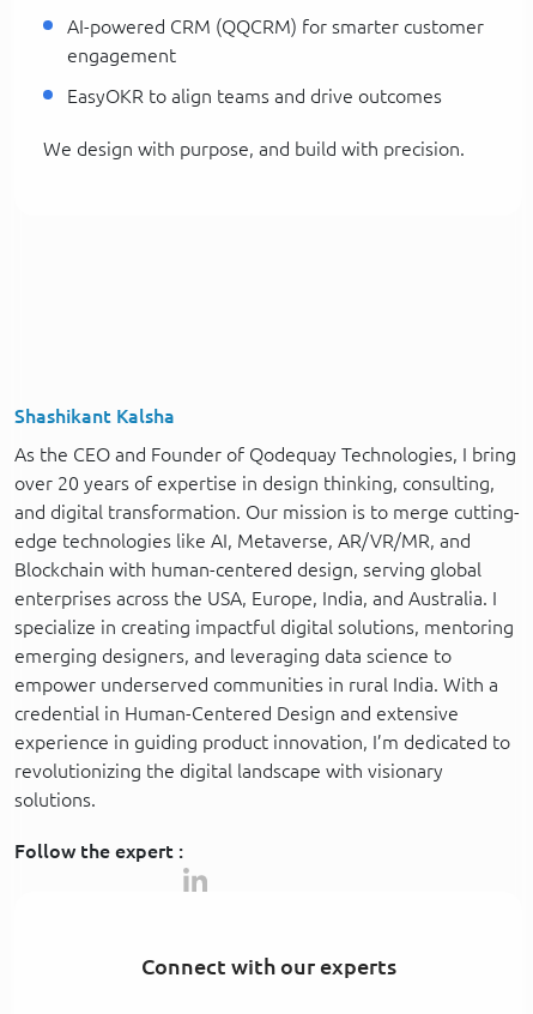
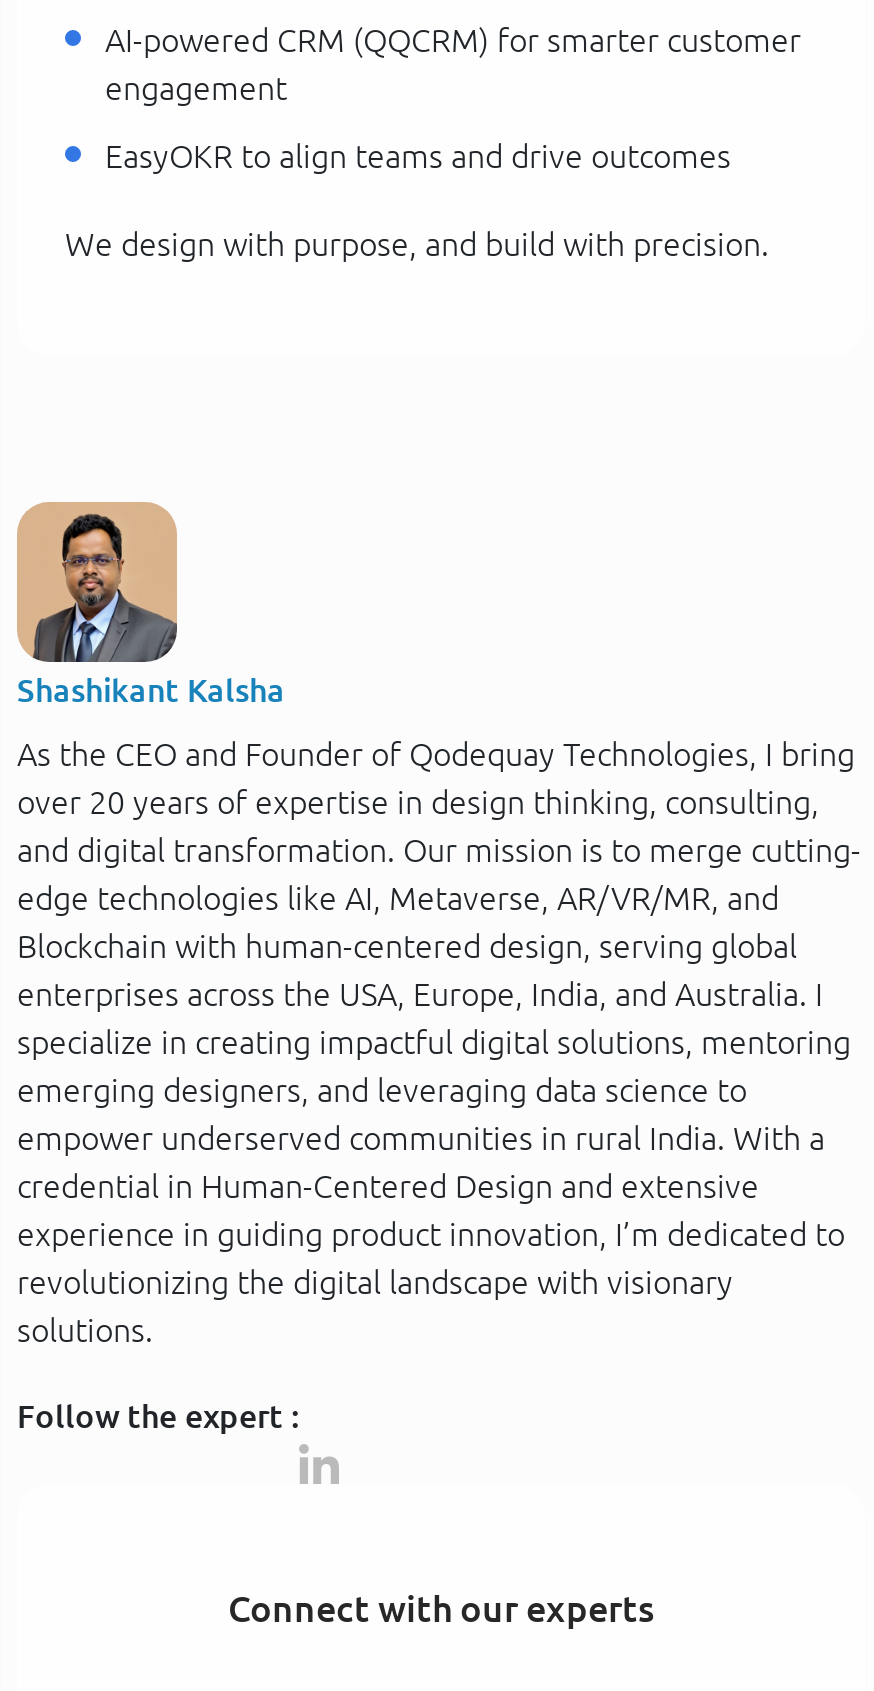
none -> [15,500,179,664] [image]

